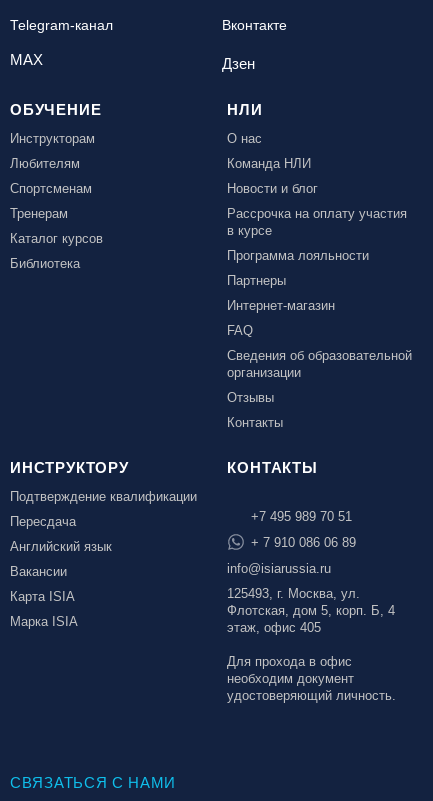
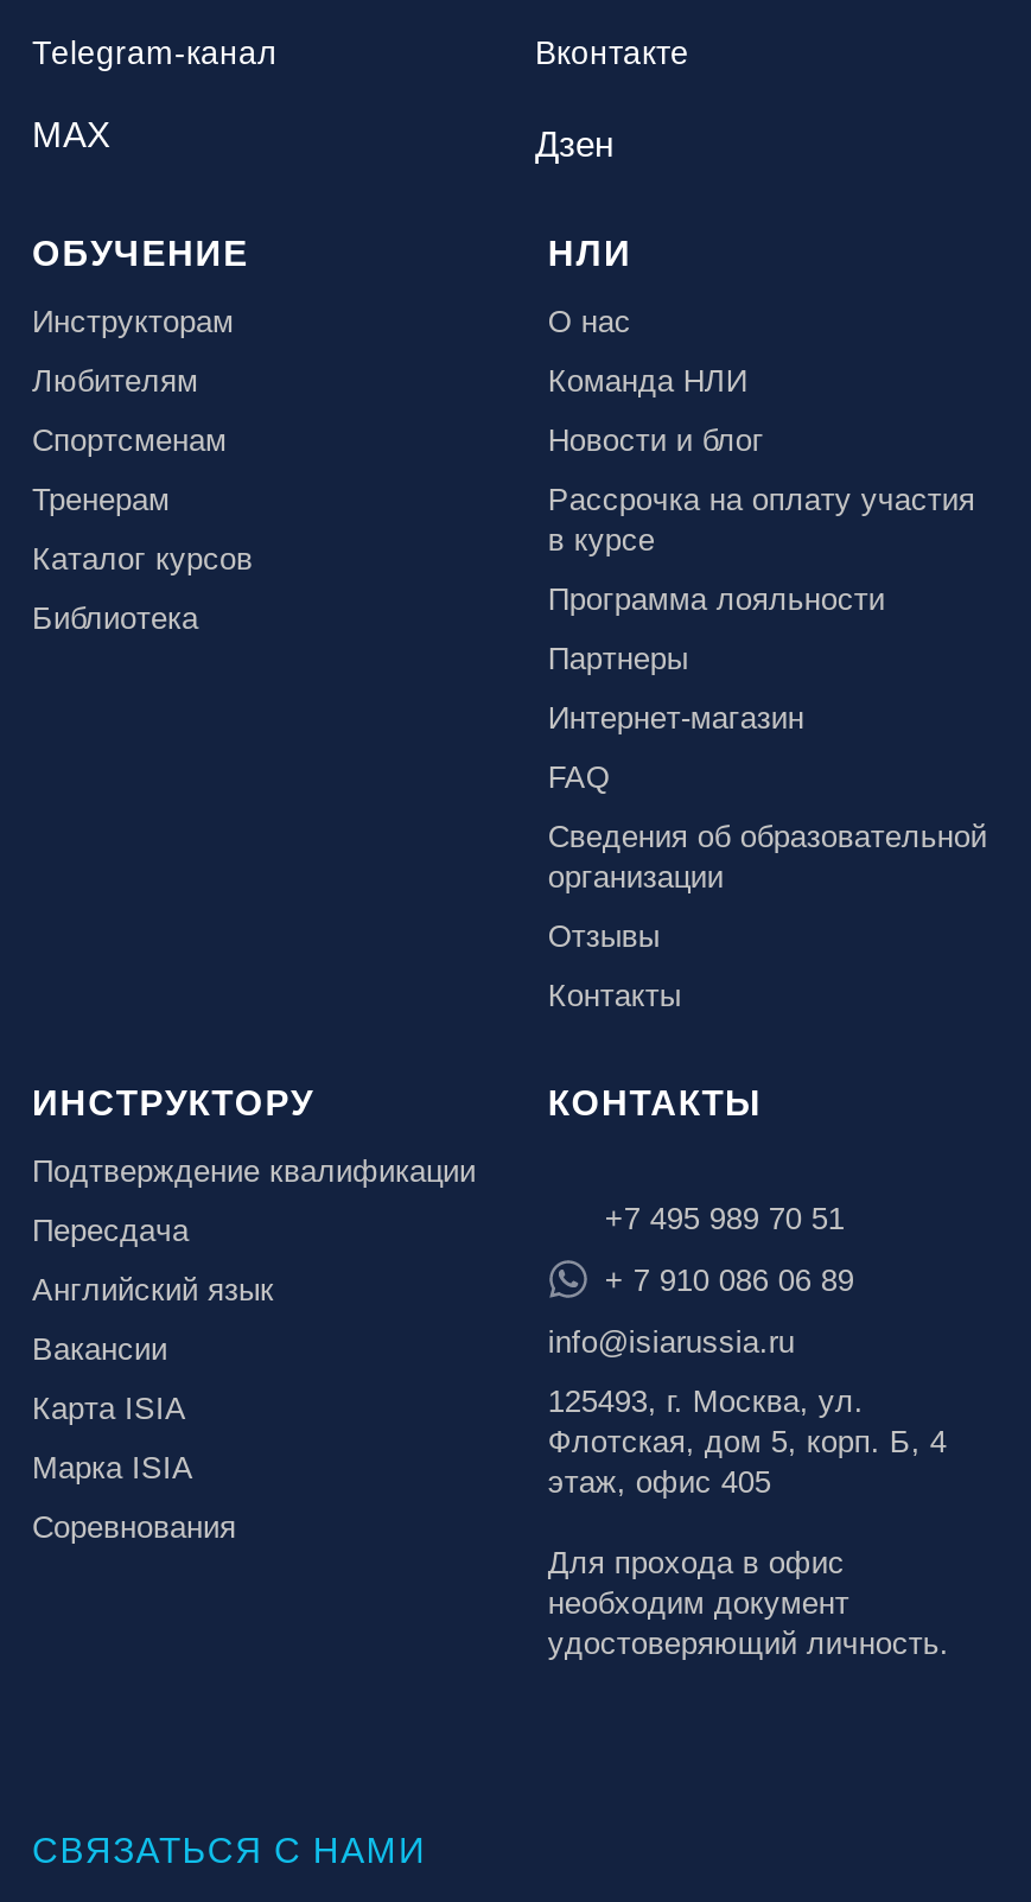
none -> [32,1510,236,1546] Соревнования

